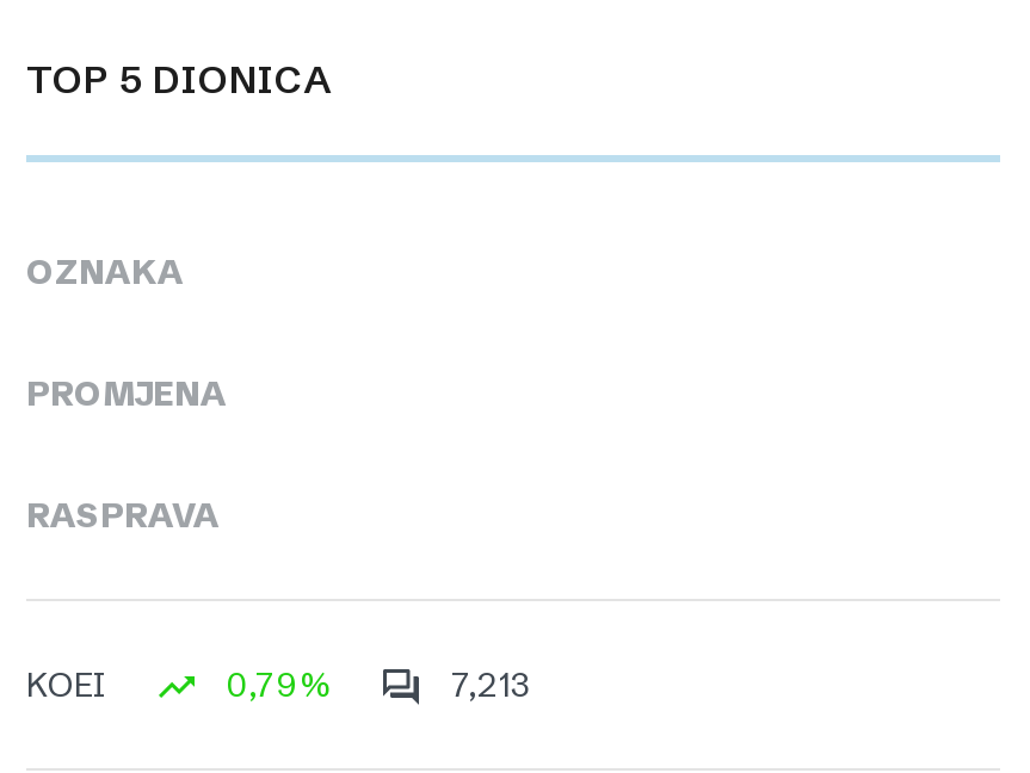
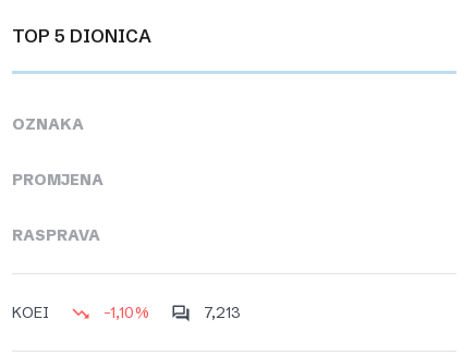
[217,663,332,706] 0,79% -> [99,303,149,322] -1,10%

